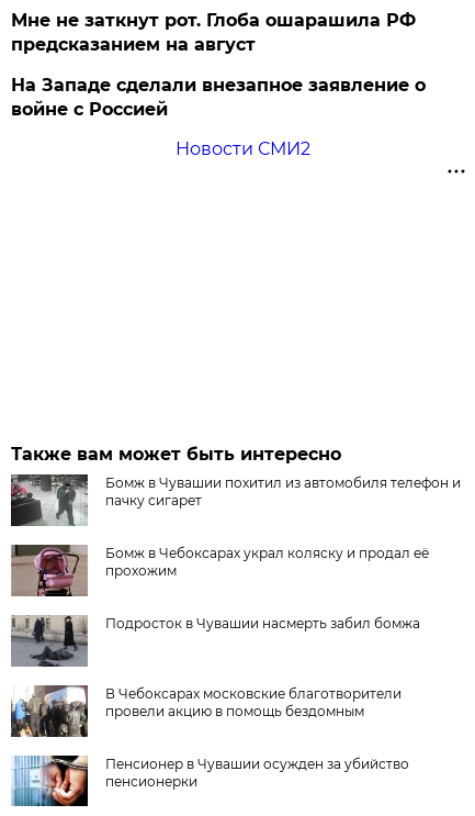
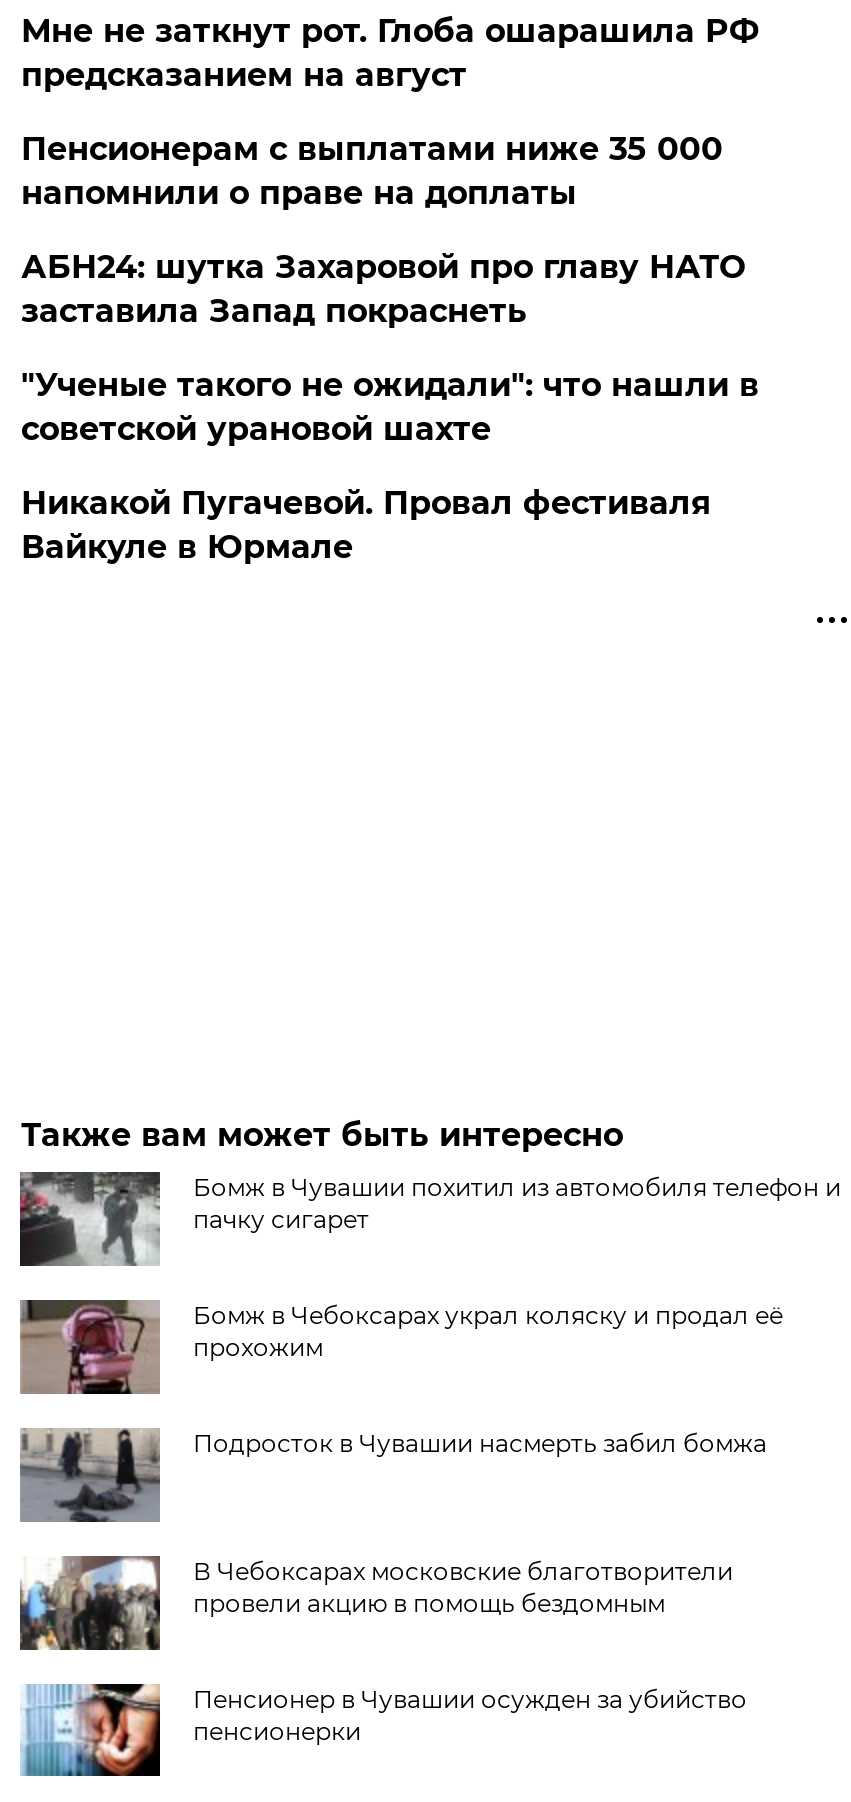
[11,75,426,159] На Западе сделали внезапное заявление о | войне с Россией | Новости СМИ2 -> [21,130,759,566] Пенсионерам с выплатами ниже 35 000 | напомнили о праве на доплаты | АБН24: шутка Захаровой про главу НАТО | заставила Запад покраснеть | "Ученые такого не ожидали": что нашли в | советской урановой шахте | Никакой Пугачевой. Провал фестиваля | Вайкуле в Юрмале

